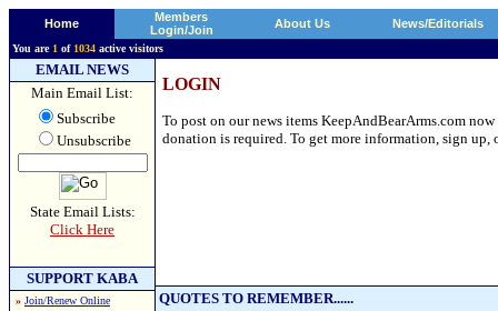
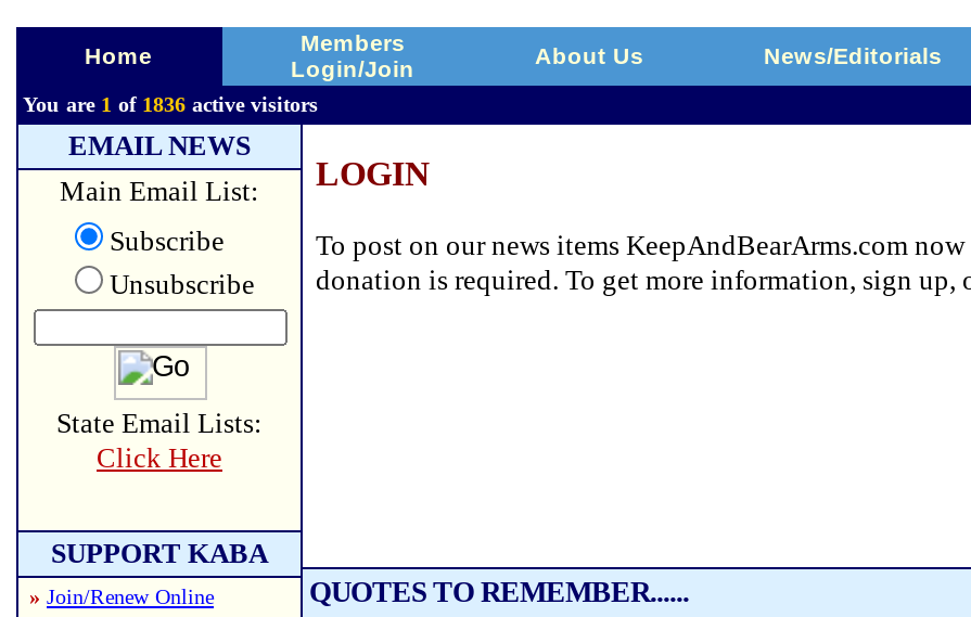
[12,42,163,54] You are 1 of 1034 active visitors -> [23,92,318,116] You are 1 of 1836 active visitors

